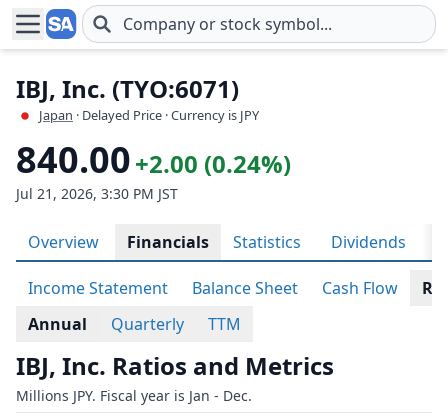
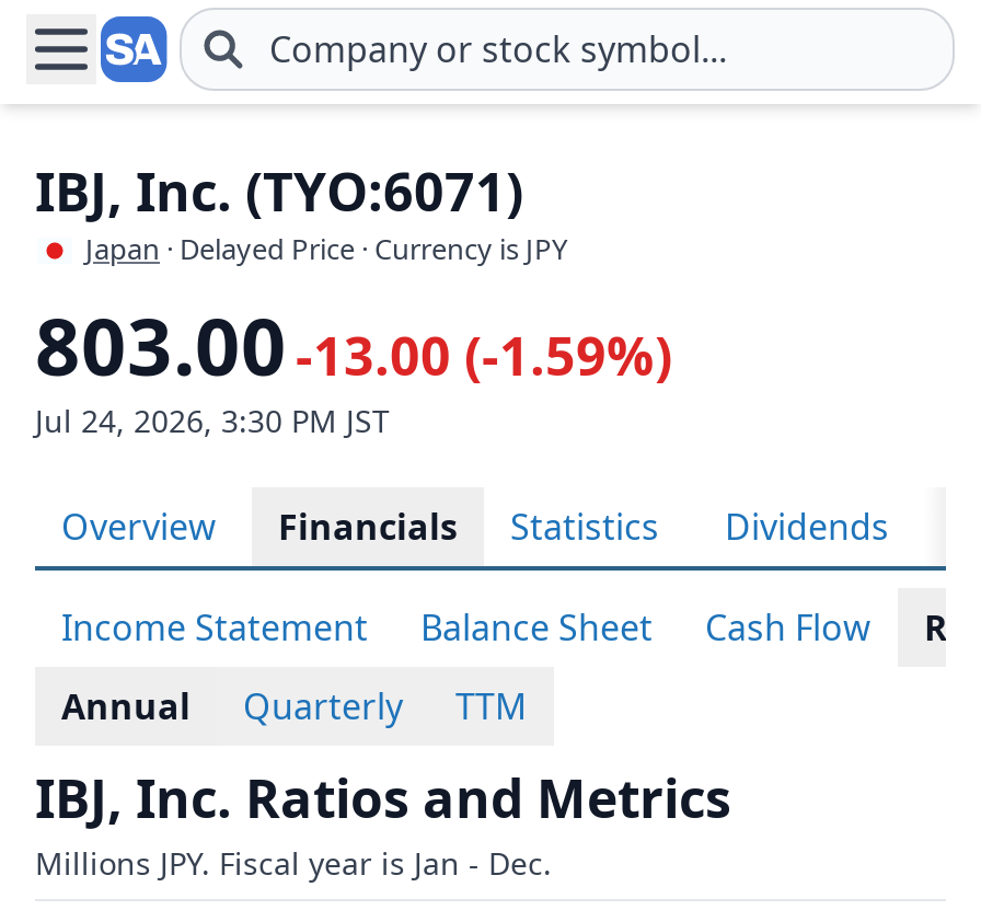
[16,135,291,184] 840.00 +2.00 (0.24%) -> [35,292,672,400] 803.00 -13.00 (-1.59%)
[16,184,178,203] Jul 21, 2026, 3:30 PM JST -> [35,400,390,441] Jul 24, 2026, 3:30 PM JST

